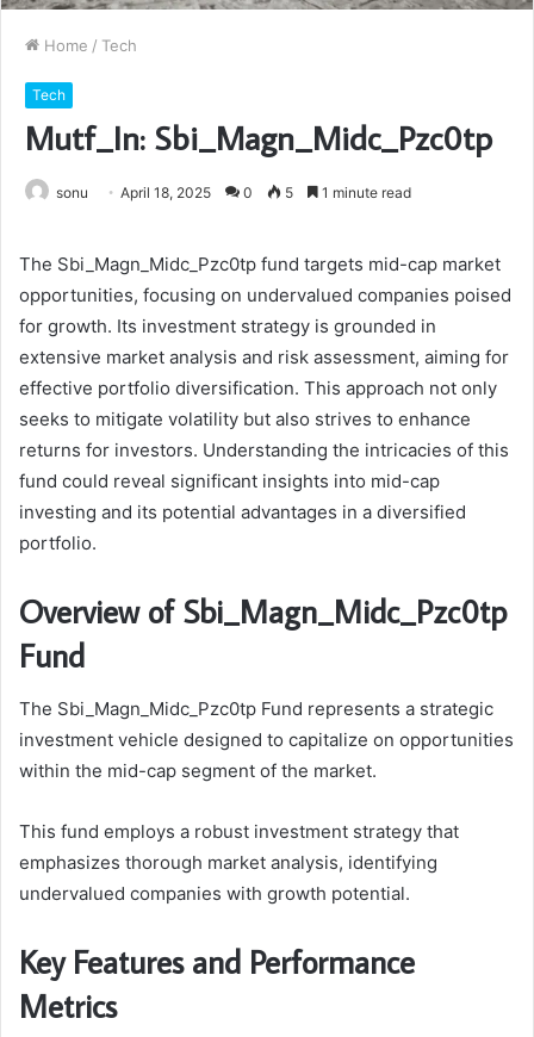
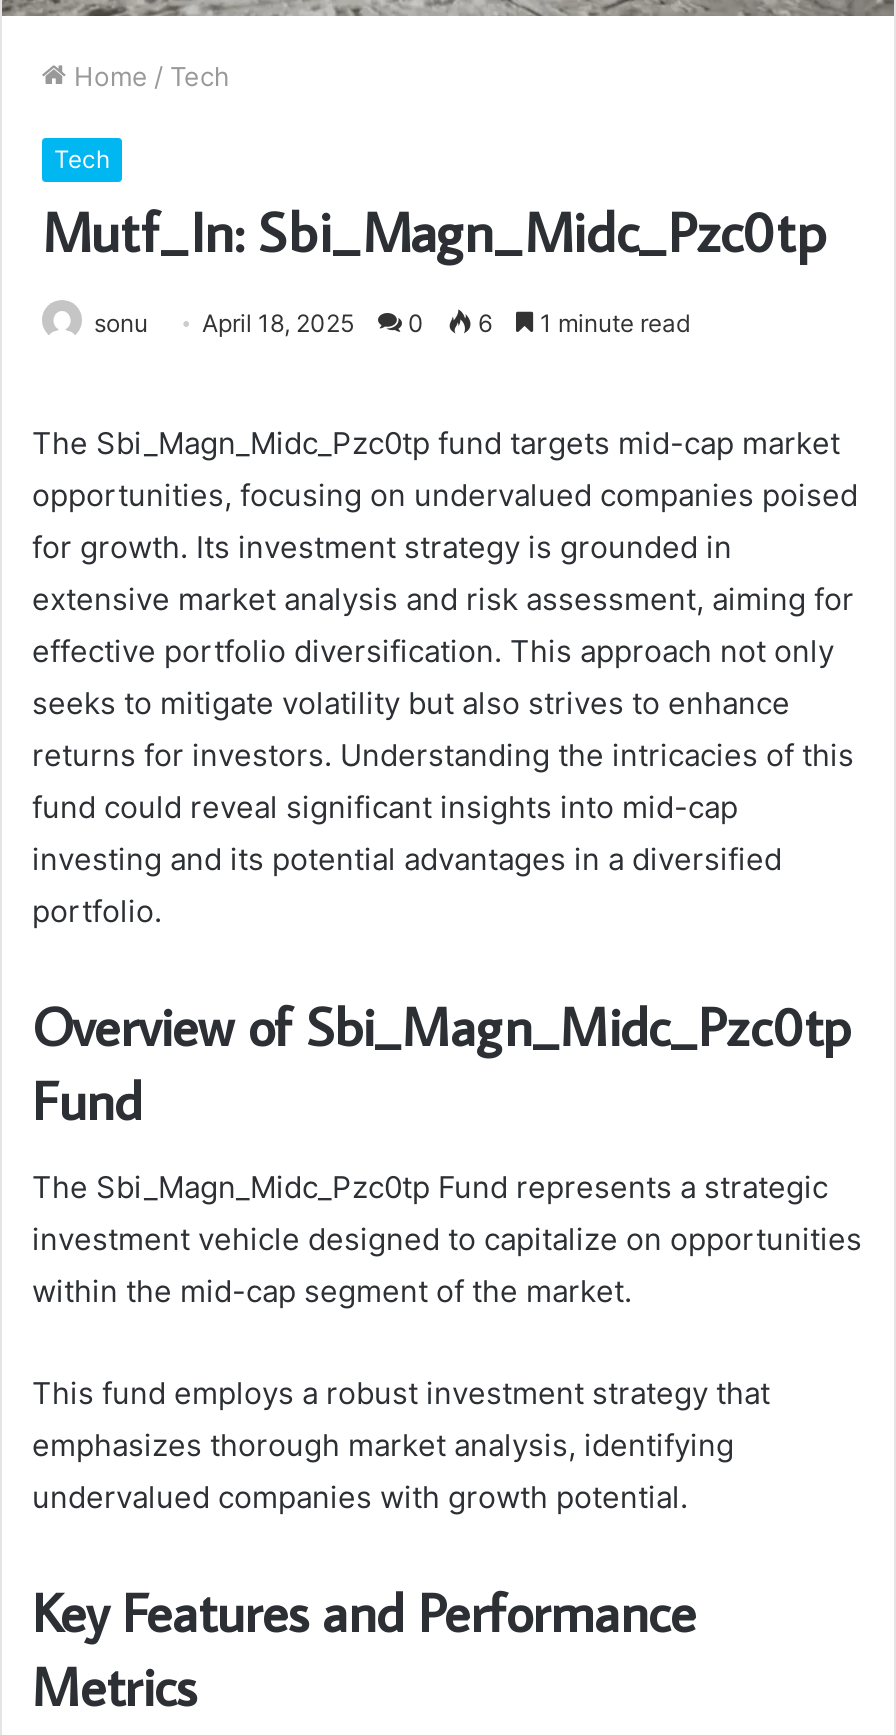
[56,184,411,202] sonu April 18, 2025 0 5 1 minute read -> [94,308,690,338] sonu April 18, 2025 0 6 1 minute read

